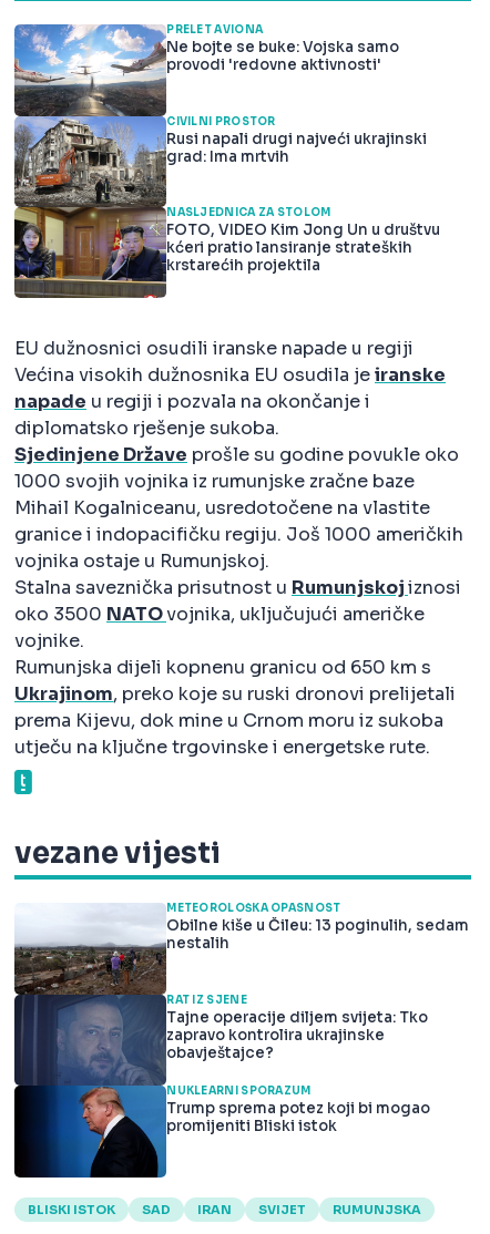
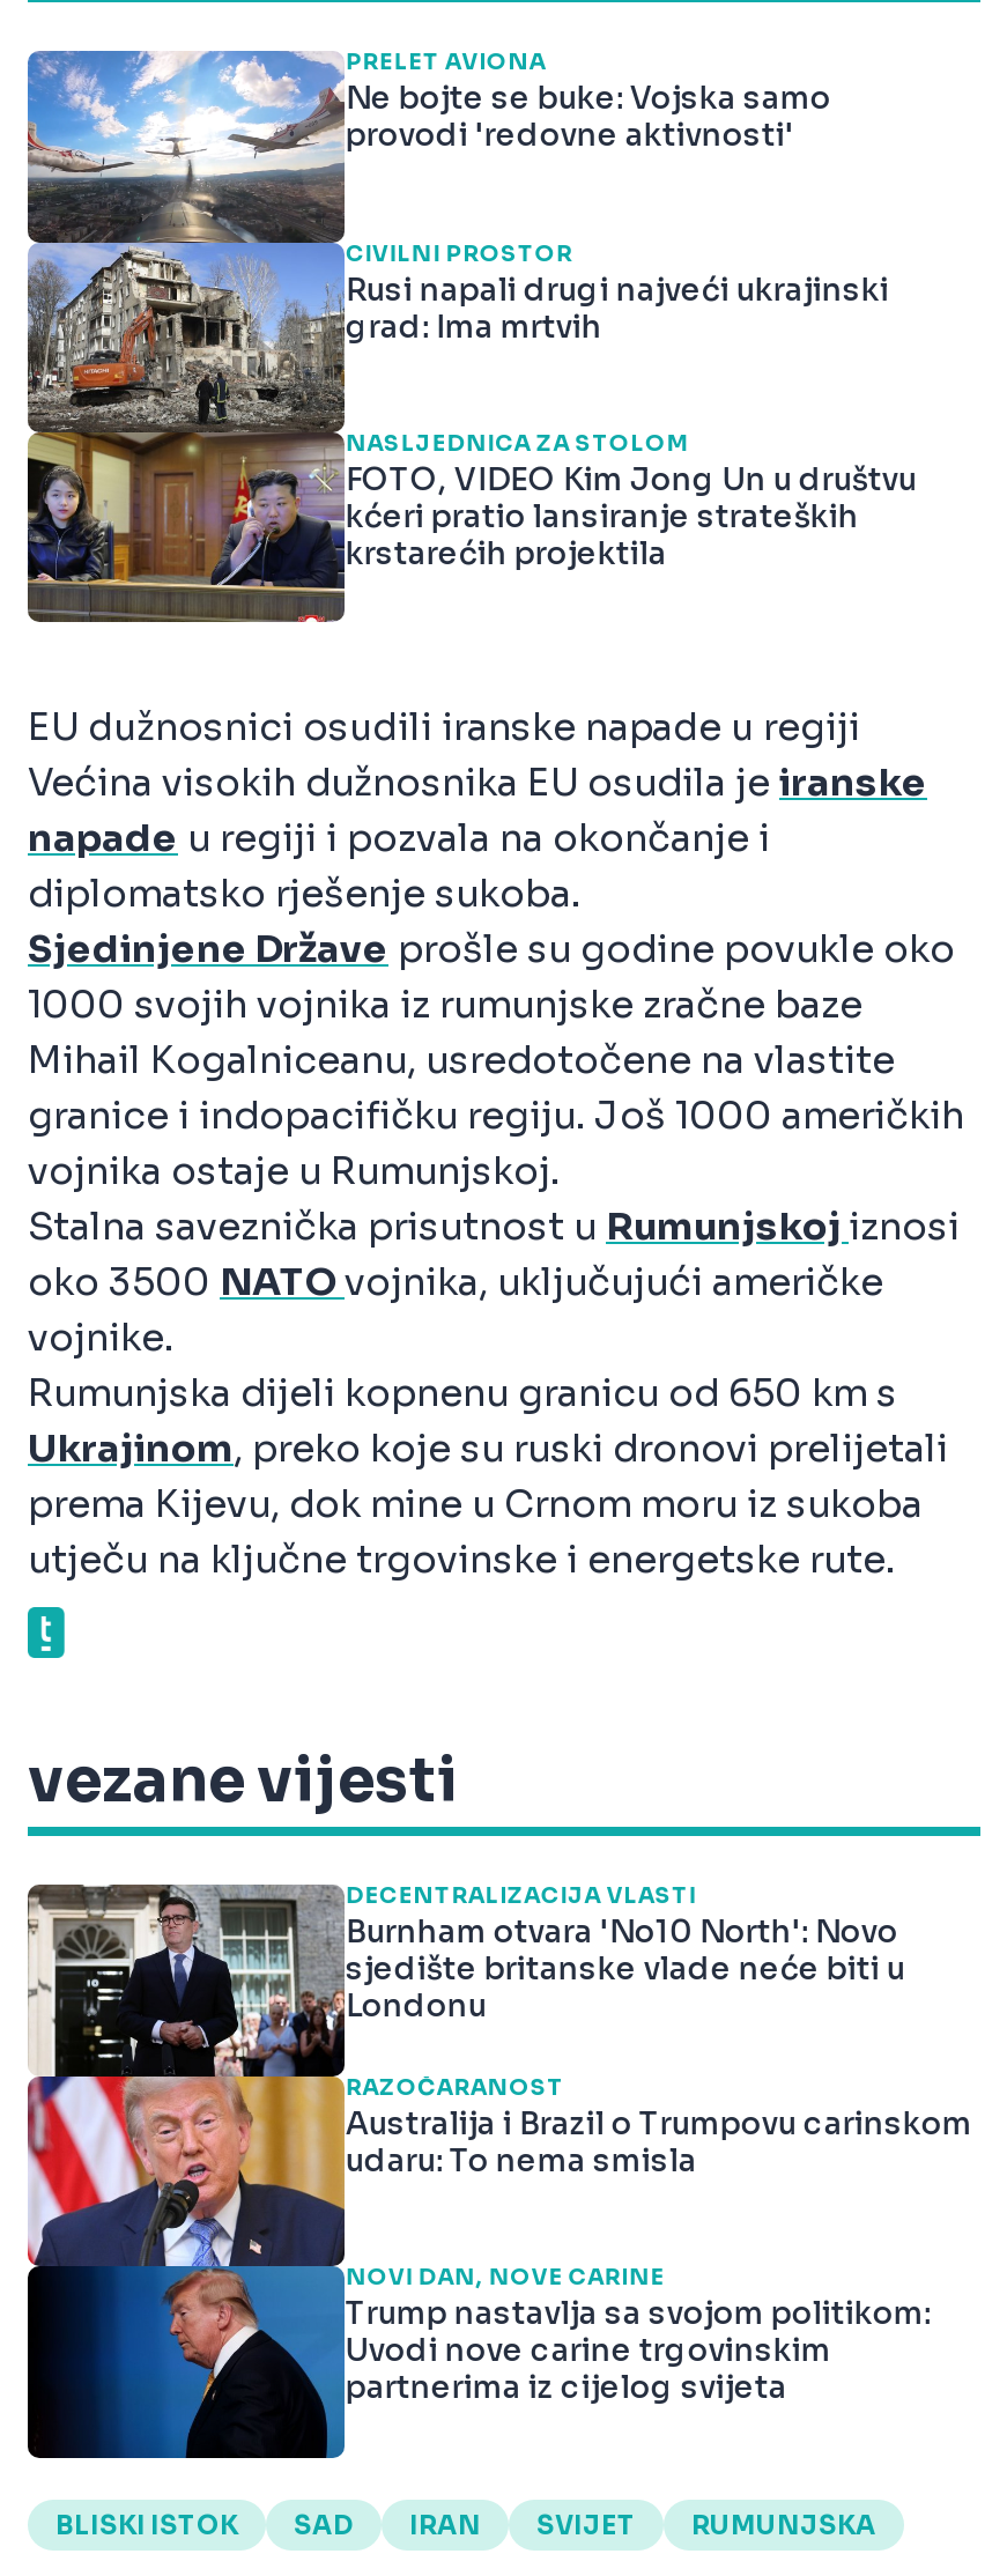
[13,902,469,1087] [image] | METEOROLOŠKA OPASNOST | Obilne kiše u Čileu: 13 poginulih, sedam | nestalih -> [25,1882,905,2268] [image] | DECENTRALIZACIJA VLASTI | Burnham otvara 'No10 North': Novo | sjedište britanske vlade neće biti u | Londonu
[167,993,428,1062] RAT IZ SJENE | Tajne operacije diljem svijeta: Tko | zapravo kontrolira ukrajinske | obavještajce? -> [345,2074,972,2180] RAZOČARANOST | Australija i Brazil o Trumpovu carinskom | udaru: To nema smisla
[167,1085,430,1136] NUKLEARNI SPORAZUM | Trump sprema potez koji bi mogao | promijeniti Bliski istok -> [345,2264,930,2408] NOVI DAN, NOVE CARINE | Trump nastavlja sa svojom politikom: | Uvodi nove carine trgovinskim | partnerima iz cijelog svijeta

